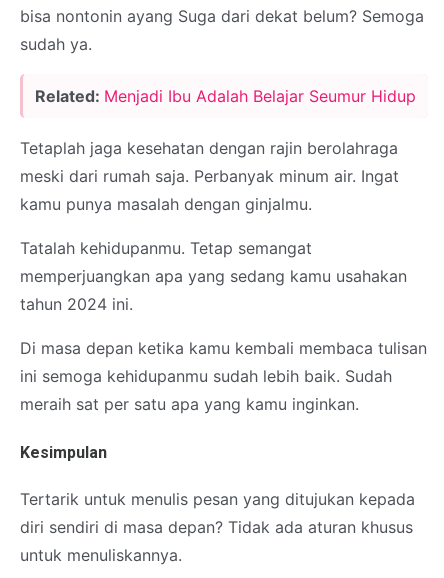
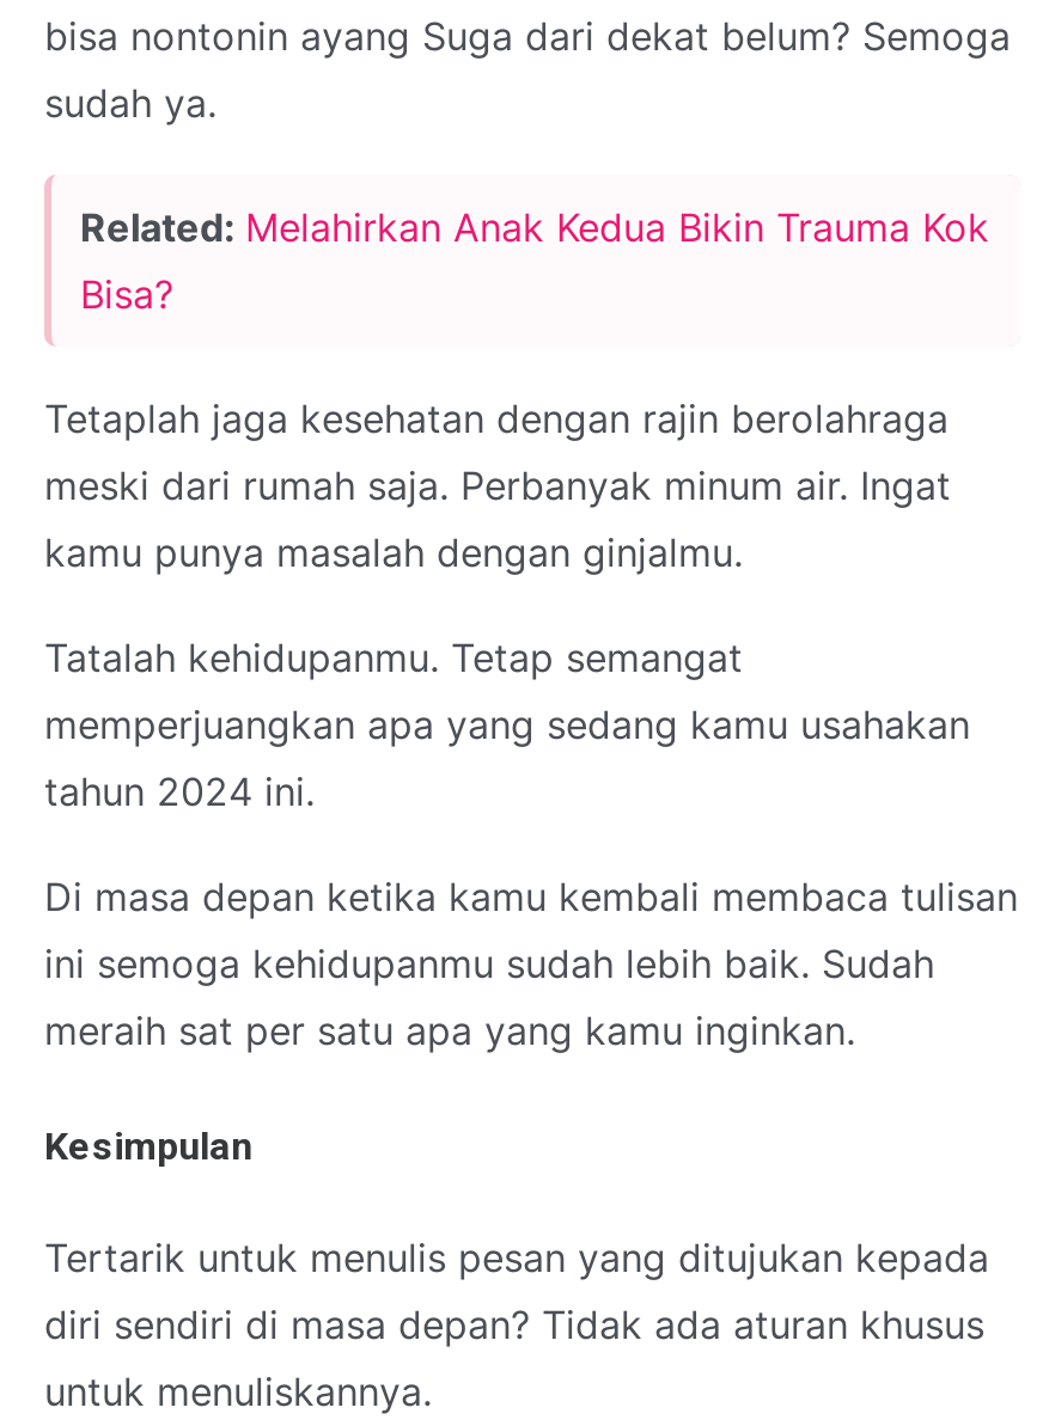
[35,86,416,106] Related: Menjadi Ibu Adalah Belajar Seumur Hidup -> [80,204,989,319] Related: Melahirkan Anak Kedua Bikin Trauma Kok | Bisa?

